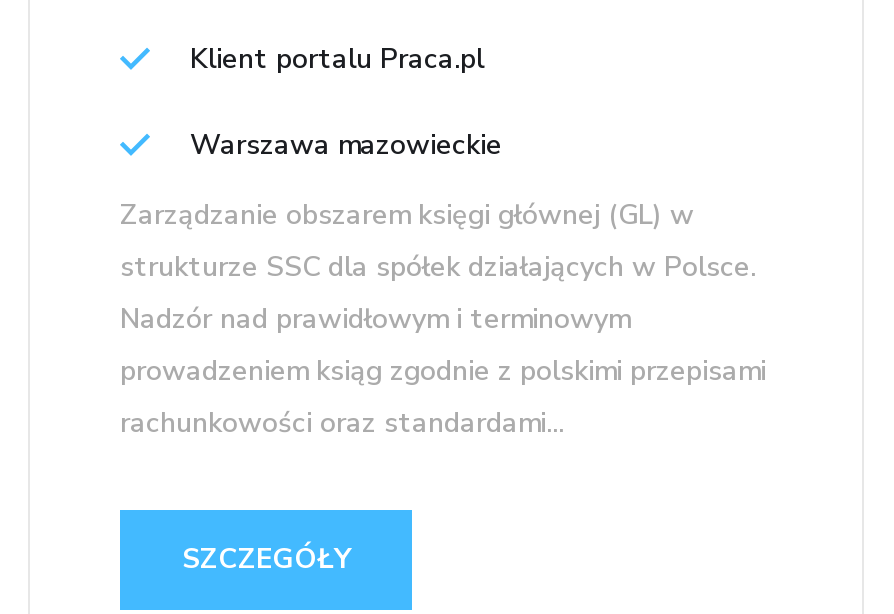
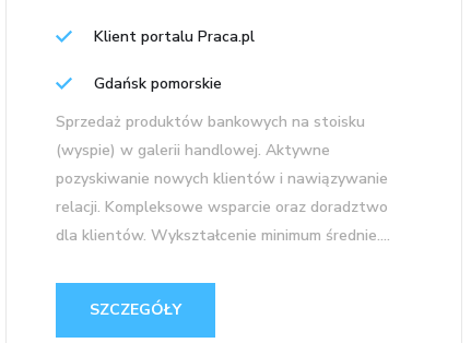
[190,125,502,163] Warszawa mazowieckie -> [94,73,222,94] Gdańsk pomorskie
[120,195,766,441] Zarządzanie obszarem księgi głównej (GL) w | strukturze SSC dla spółek działających w Polsce. | Nadzór nad prawidłowym i terminowym | prowadzeniem ksiąg zgodnie z polskimi przepisami | rachunkowości oraz standardami... -> [56,111,390,245] Sprzedaż produktów bankowych na stoisku | (wyspie) w galerii handlowej. Aktywne | pozyskiwanie nowych klientów i nawiązywanie | relacji. Kompleksowe wsparcie oraz doradztwo | dla klientów. Wykształcenie minimum średnie....

